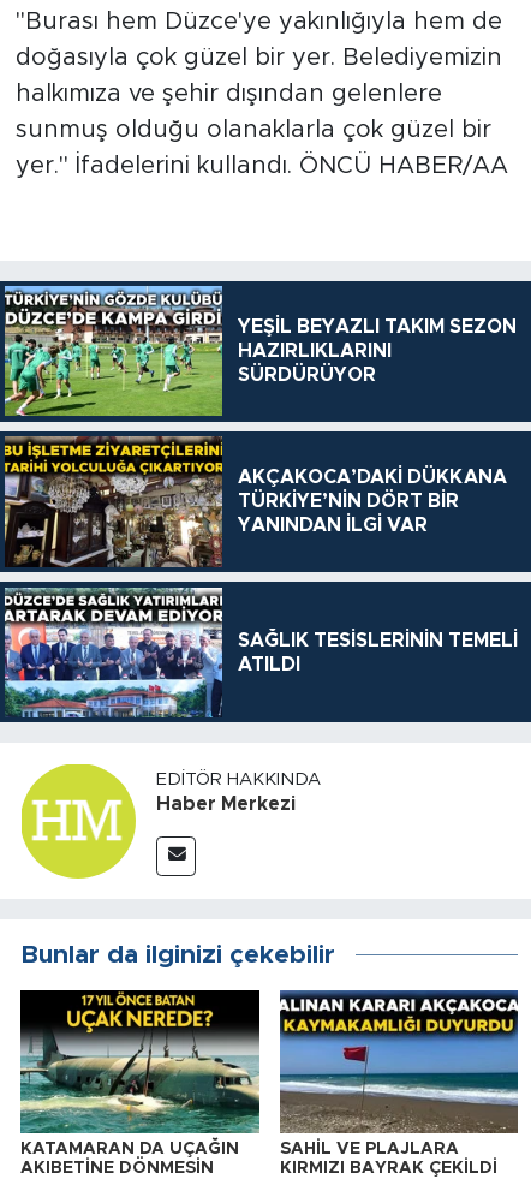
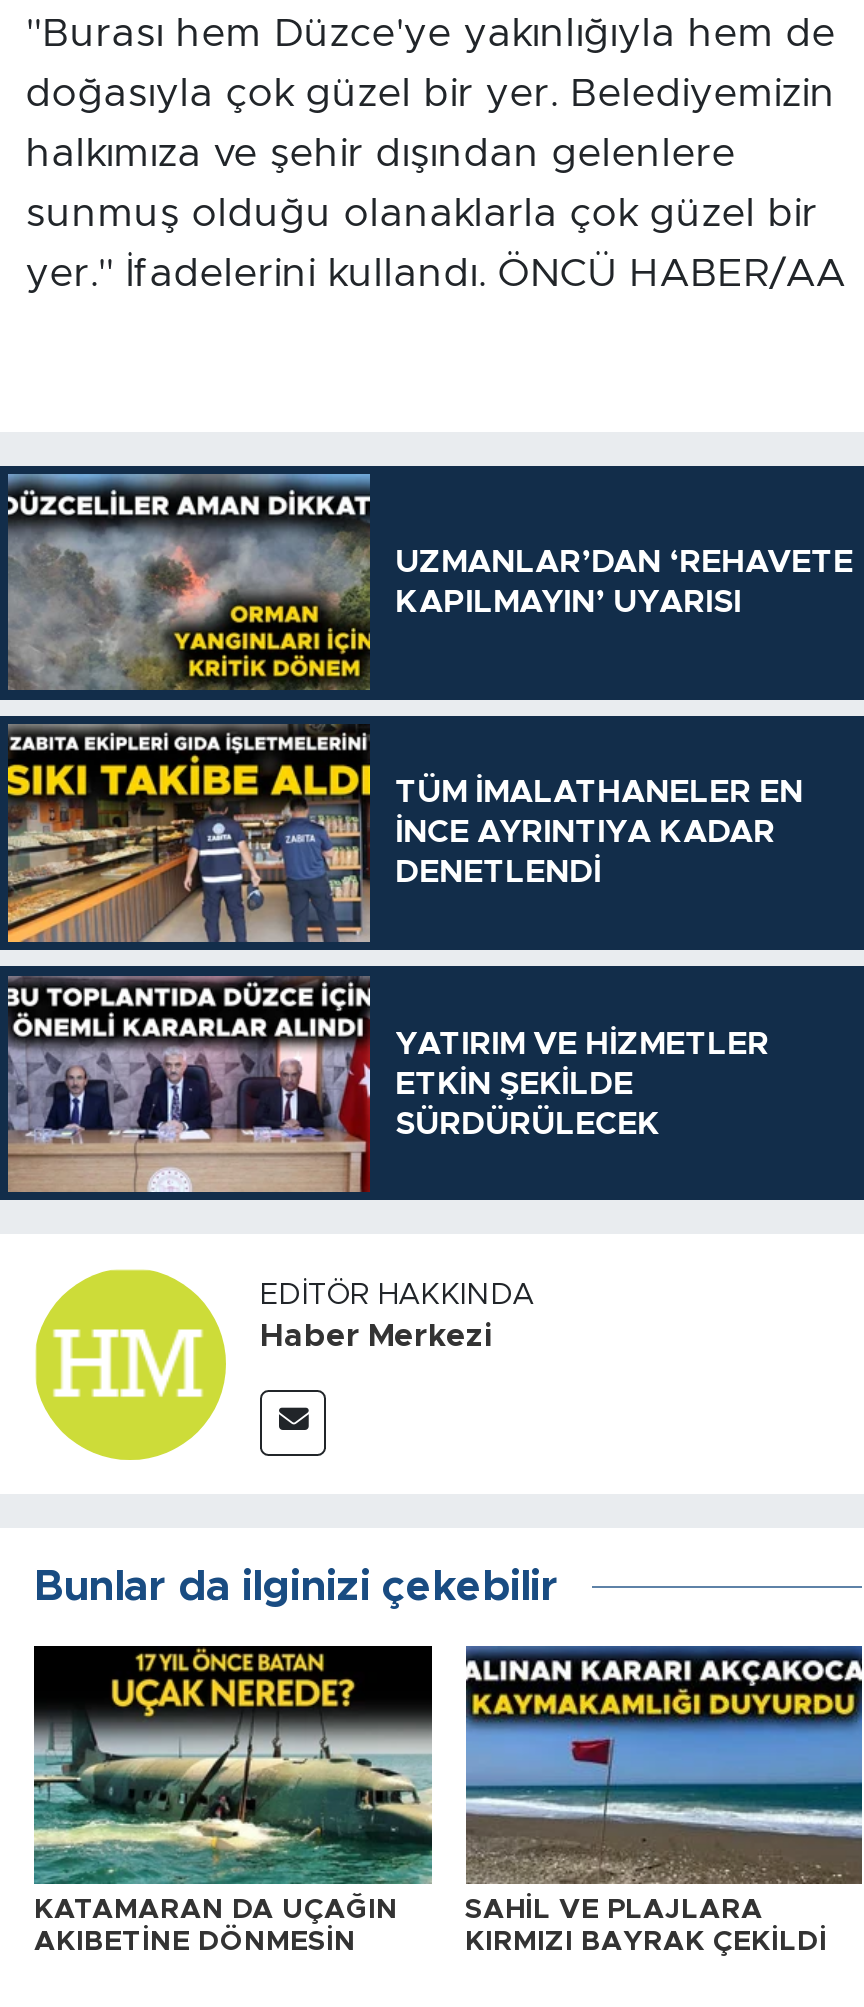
[4,285,516,417] [image] | YEŞİL BEYAZLI TAKIM SEZON | HAZIRLIKLARINI | SÜRDÜRÜYOR -> [6,474,853,690] [image] | UZMANLAR’DAN ‘REHAVETE | KAPILMAYIN’ UYARISI
[4,435,506,567] [image] | AKÇAKOCA’DAKİ DÜKKANA | TÜRKİYE’NİN DÖRT BİR | YANINDAN İLGİ VAR -> [6,724,803,944] [image] | TÜM İMALATHANELER EN | İNCE AYRINTIYA KADAR | DENETLENDİ
[4,586,517,717] [image] | SAĞLIK TESİSLERİNİN TEMELİ | ATILDI -> [6,976,769,1194] [image] | YATIRIM VE HİZMETLER | ETKİN ŞEKİLDE | SÜRDÜRÜLECEK

